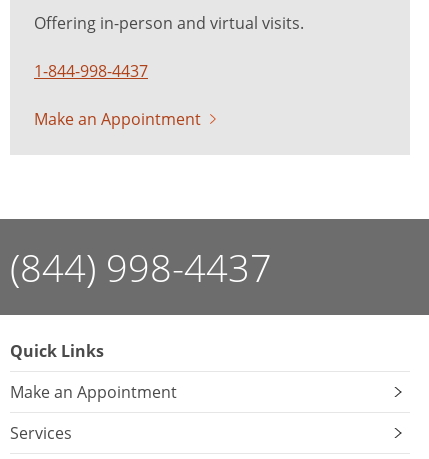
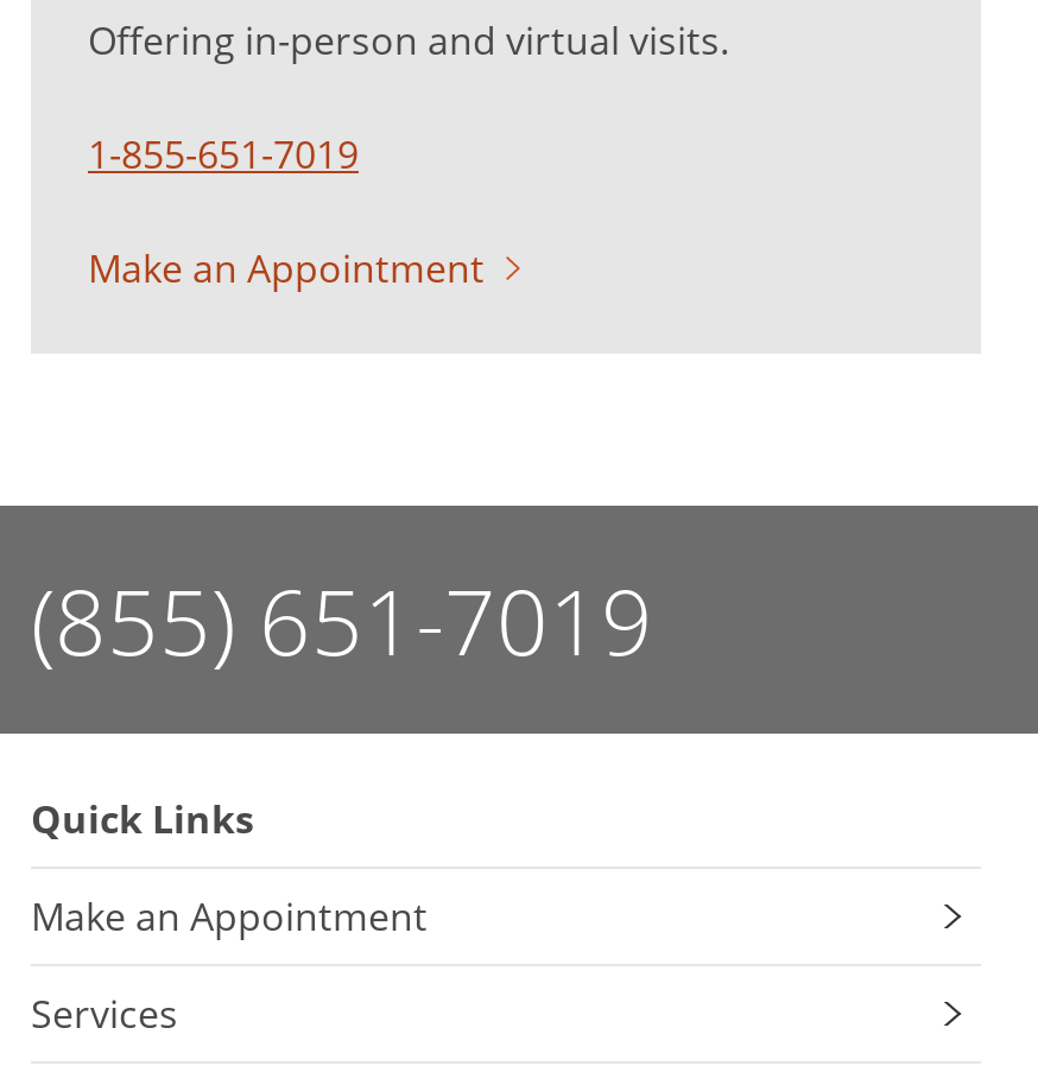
[34,60,148,81] 1-844-998-4437 -> [88,128,359,178] 1-855-651-7019
[10,242,272,292] (844) 998-4437 -> [31,560,653,679] (855) 651-7019

